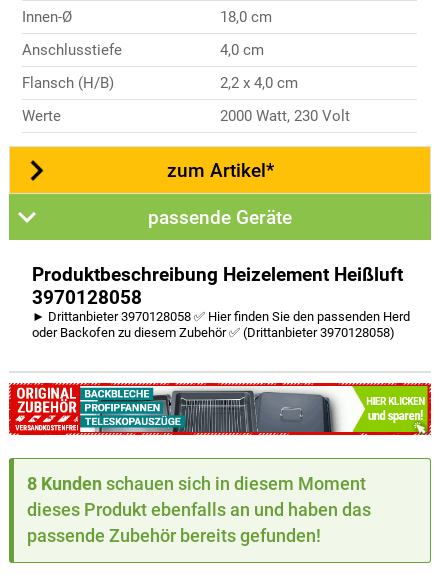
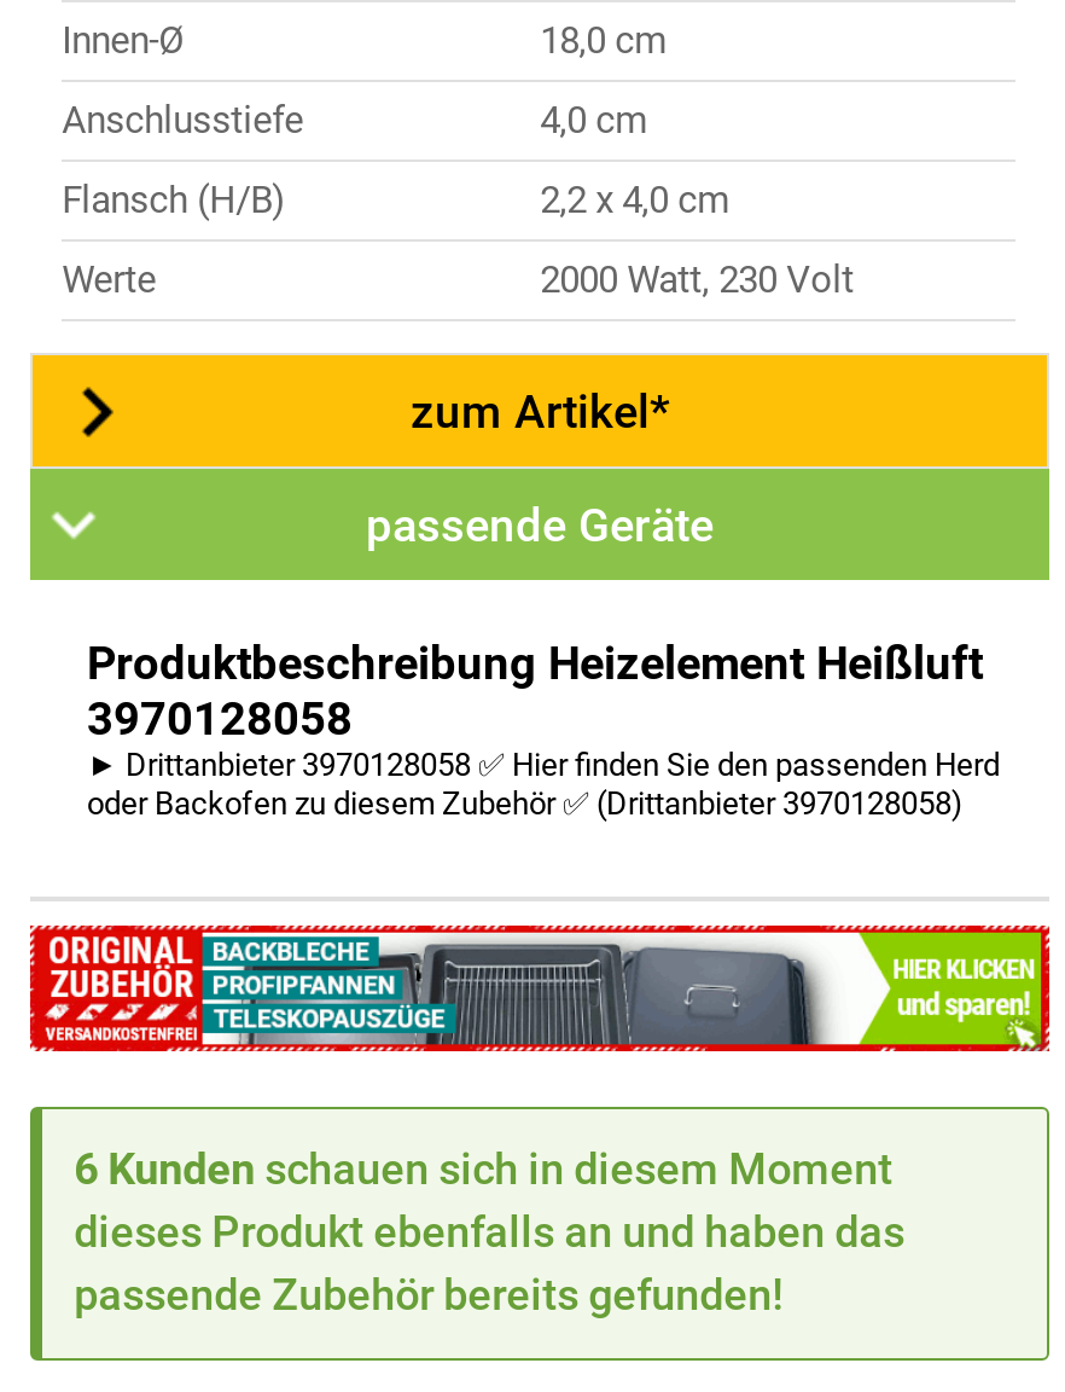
[27,473,366,494] 8 Kunden schauen sich in diesem Moment -> [74,1144,893,1195] 6 Kunden schauen sich in diesem Moment

